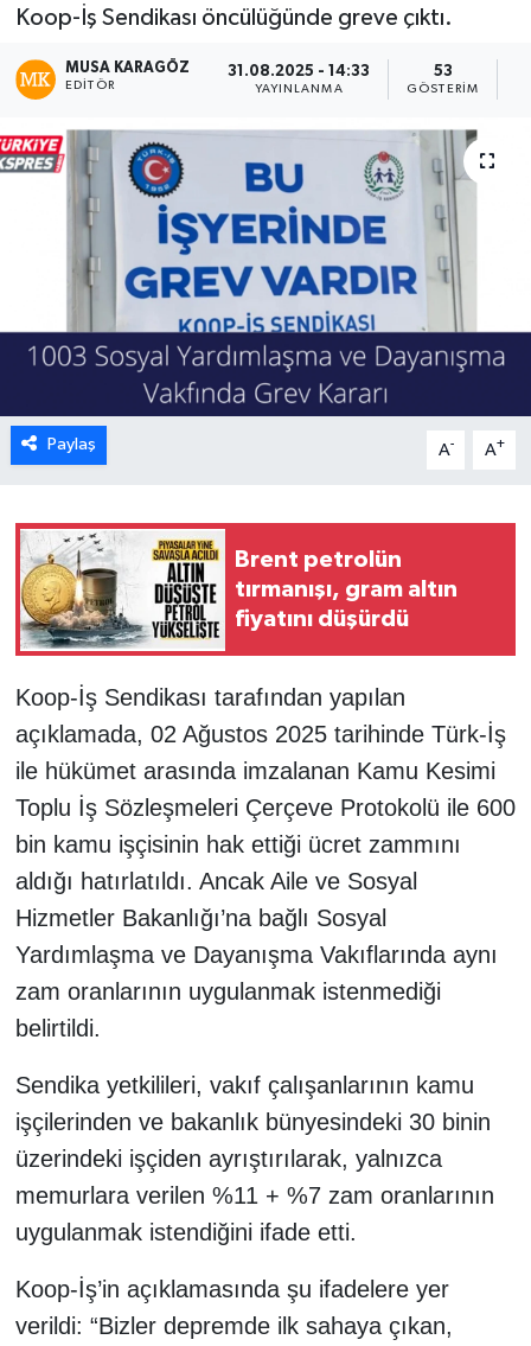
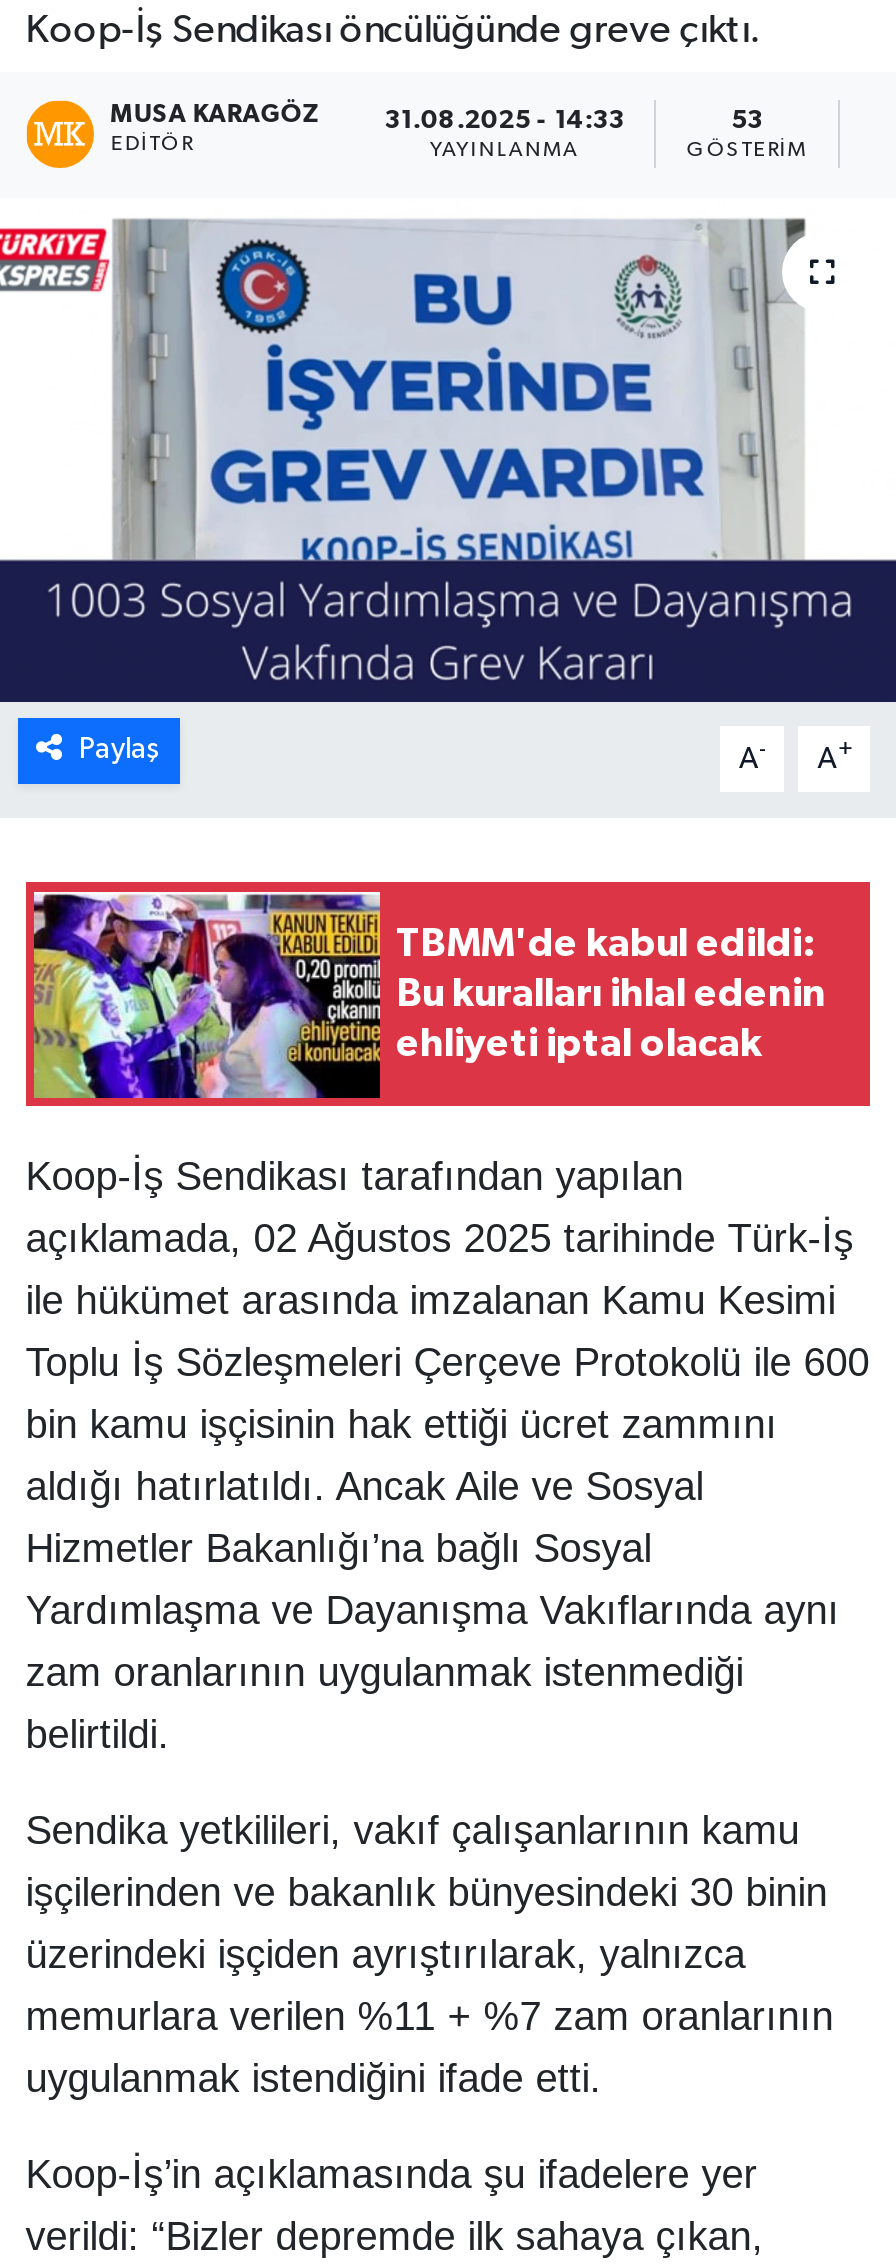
[19,529,458,652] [image] | Brent petrolün | tırmanışı, gram altın | fiyatını düşürdü -> [32,892,826,1100] [image] | TBMM'de kabul edildi: | Bu kuralları ihlal edenin | ehliyeti iptal olacak

